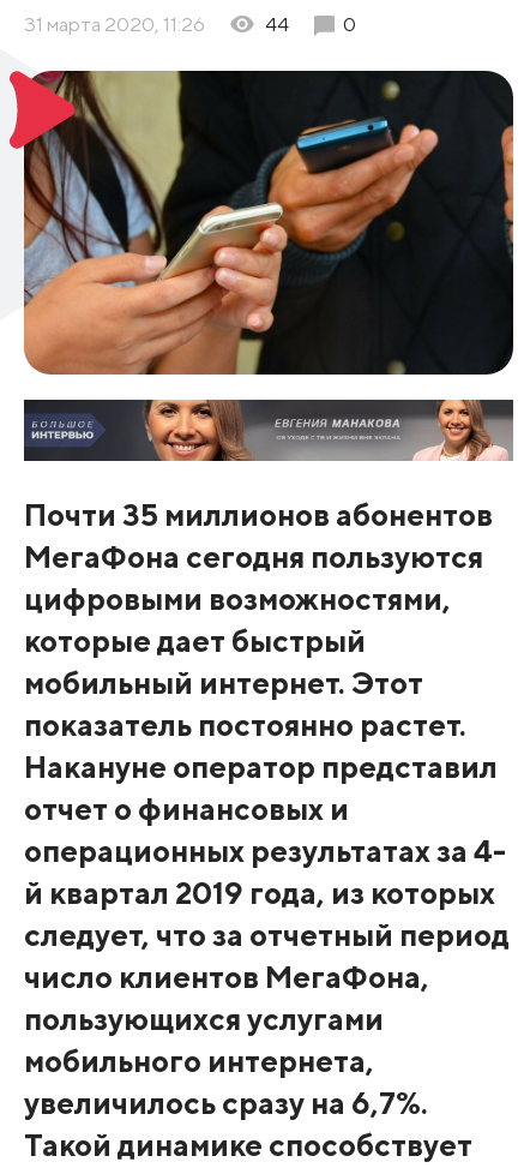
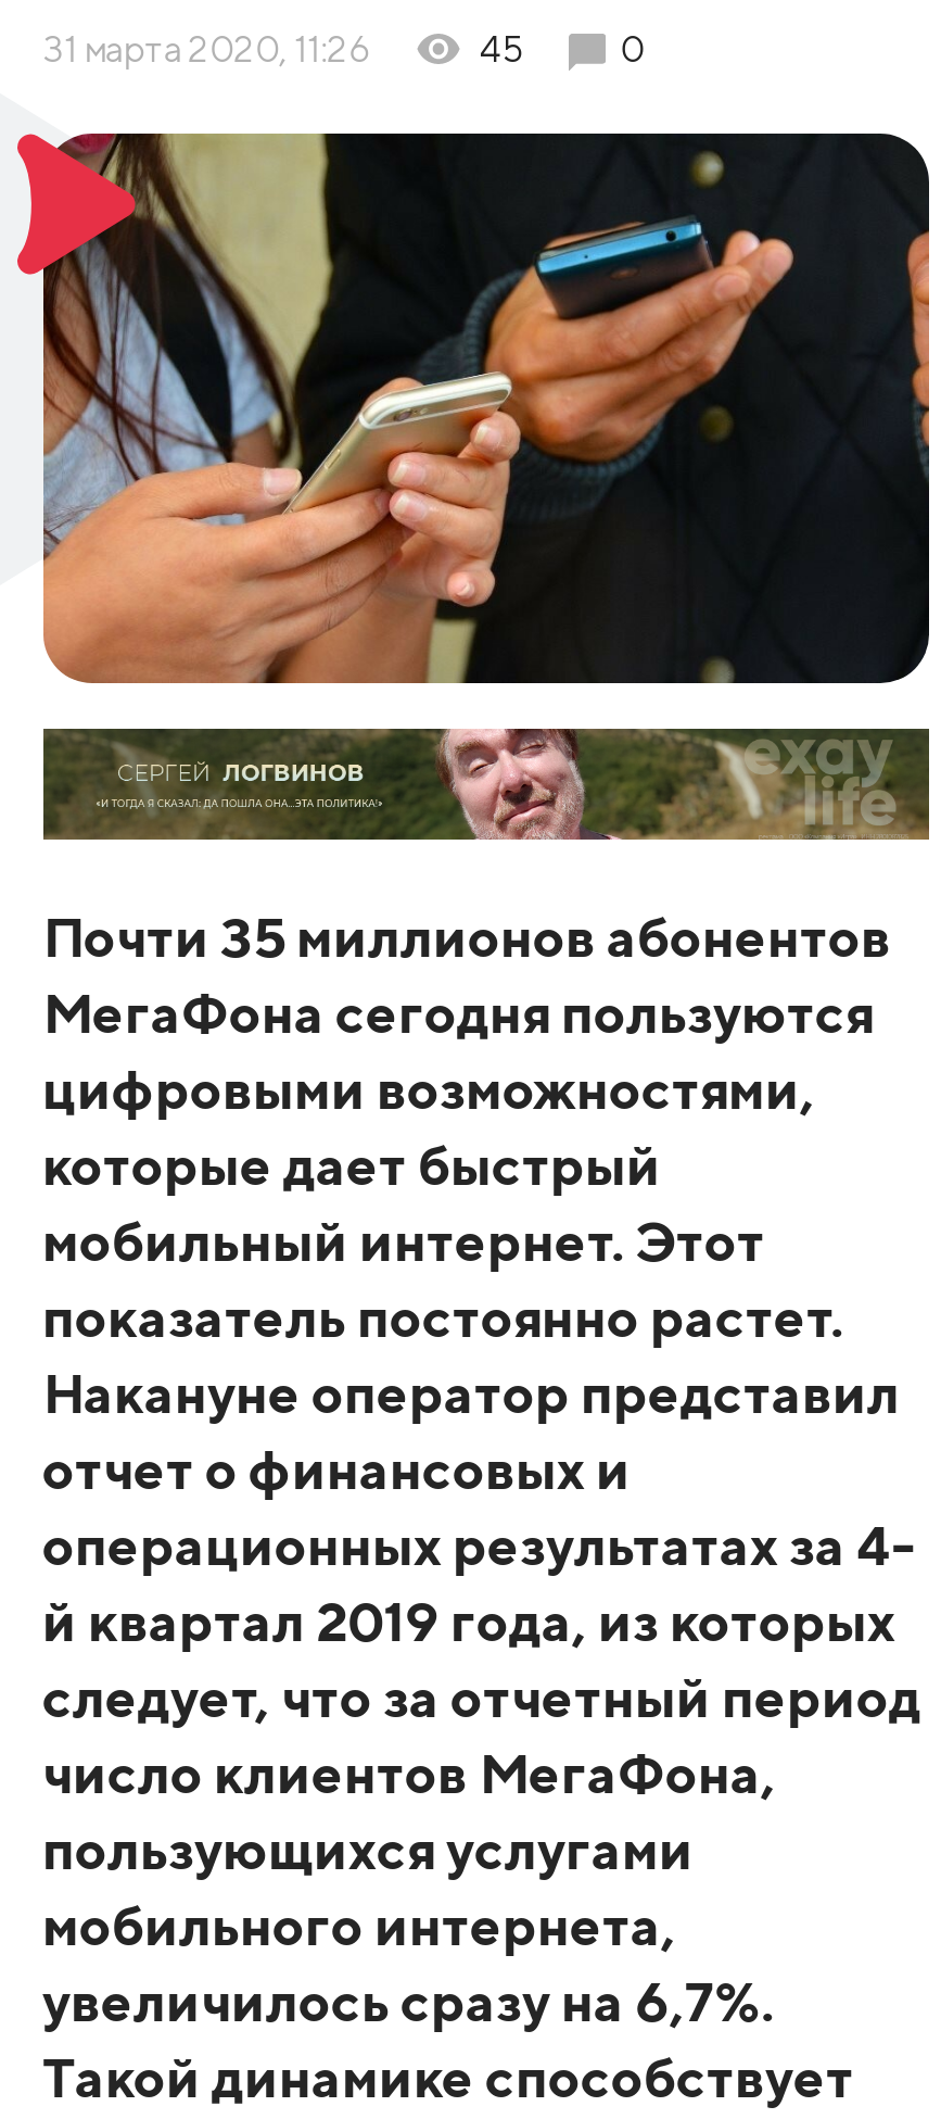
[265,12,289,36] 44 -> [480,28,523,71] 45
[24,399,513,462] [image] -> [43,727,929,842] [image]

